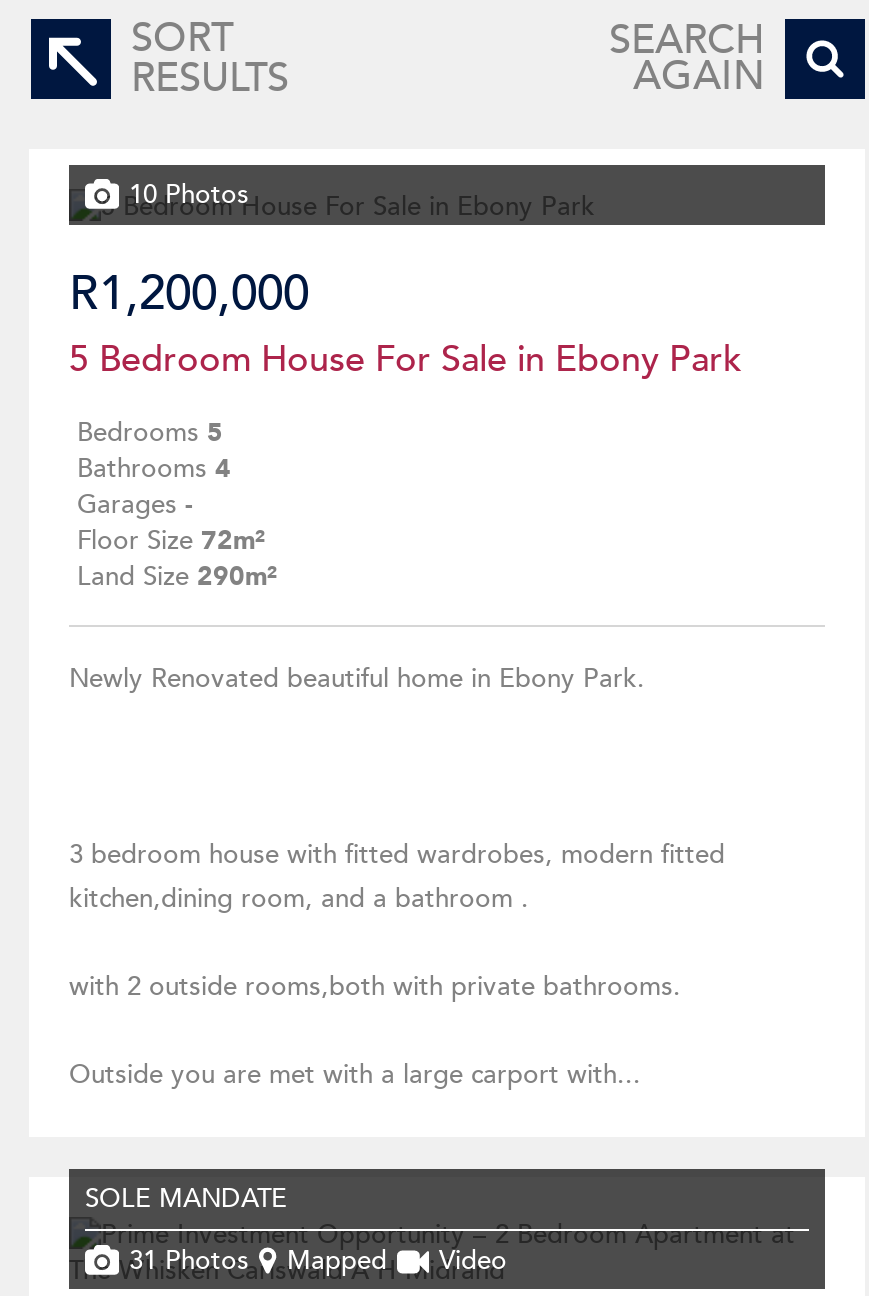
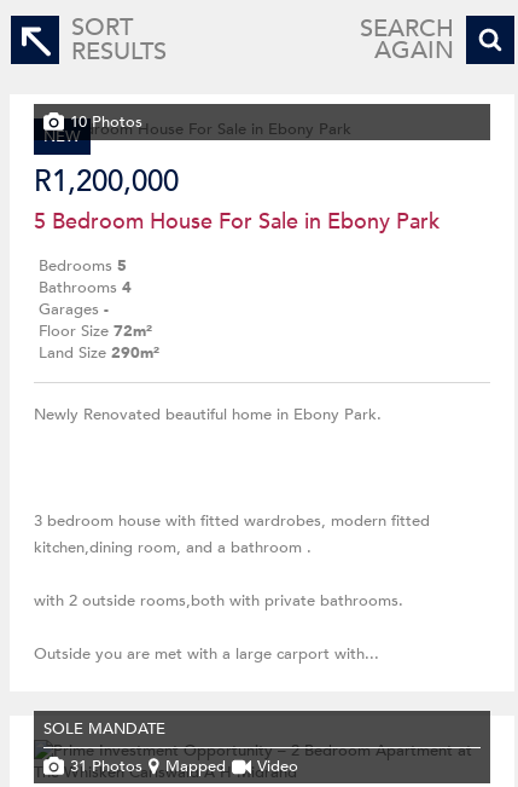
none -> [43,126,81,147] NEW

